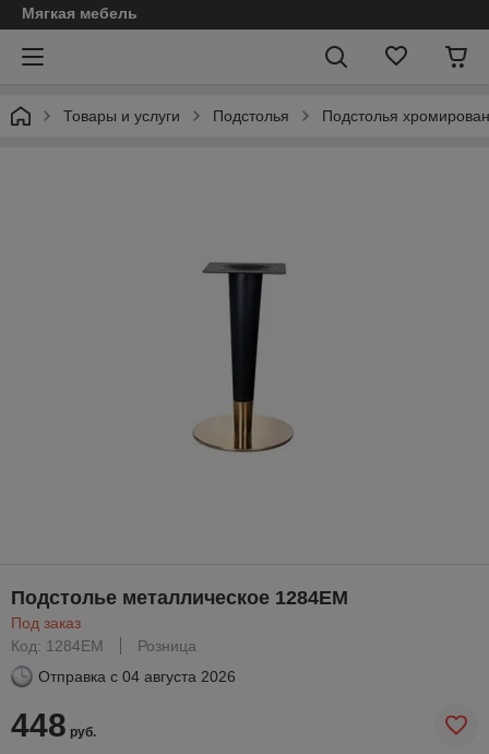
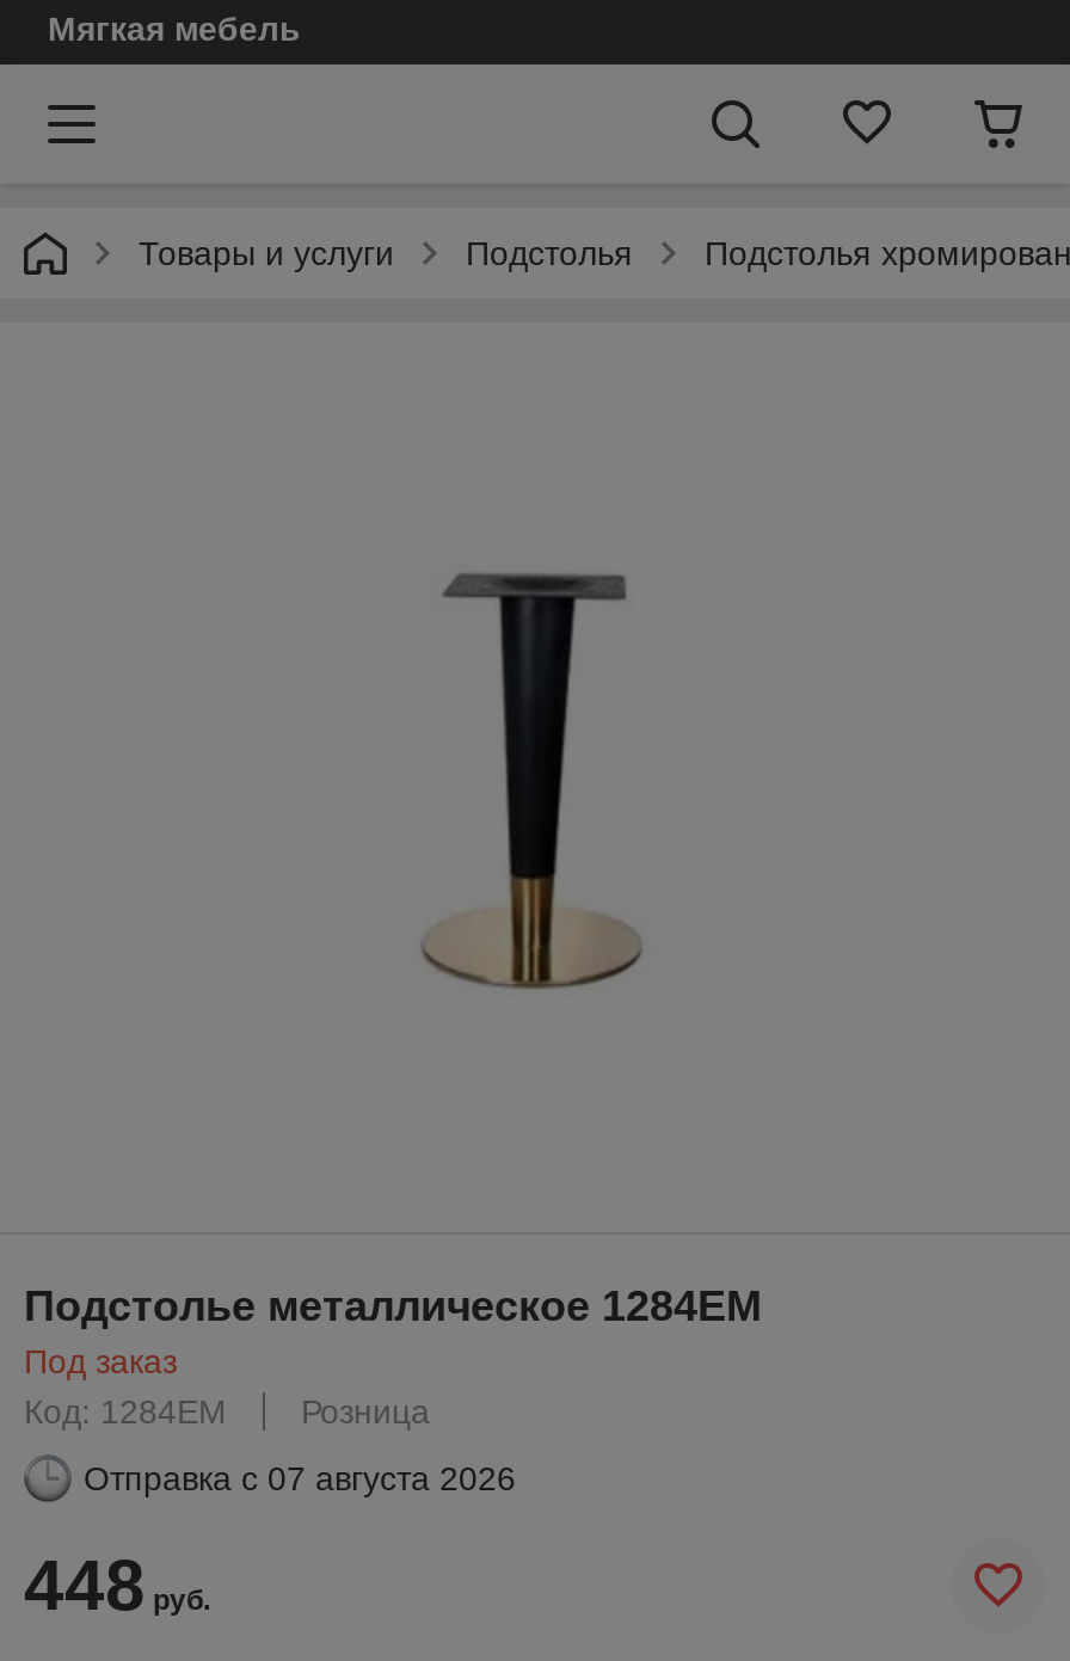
[38,667,236,685] Отправка с 04 августа 2026 -> [84,1459,516,1497] Отправка с 07 августа 2026

